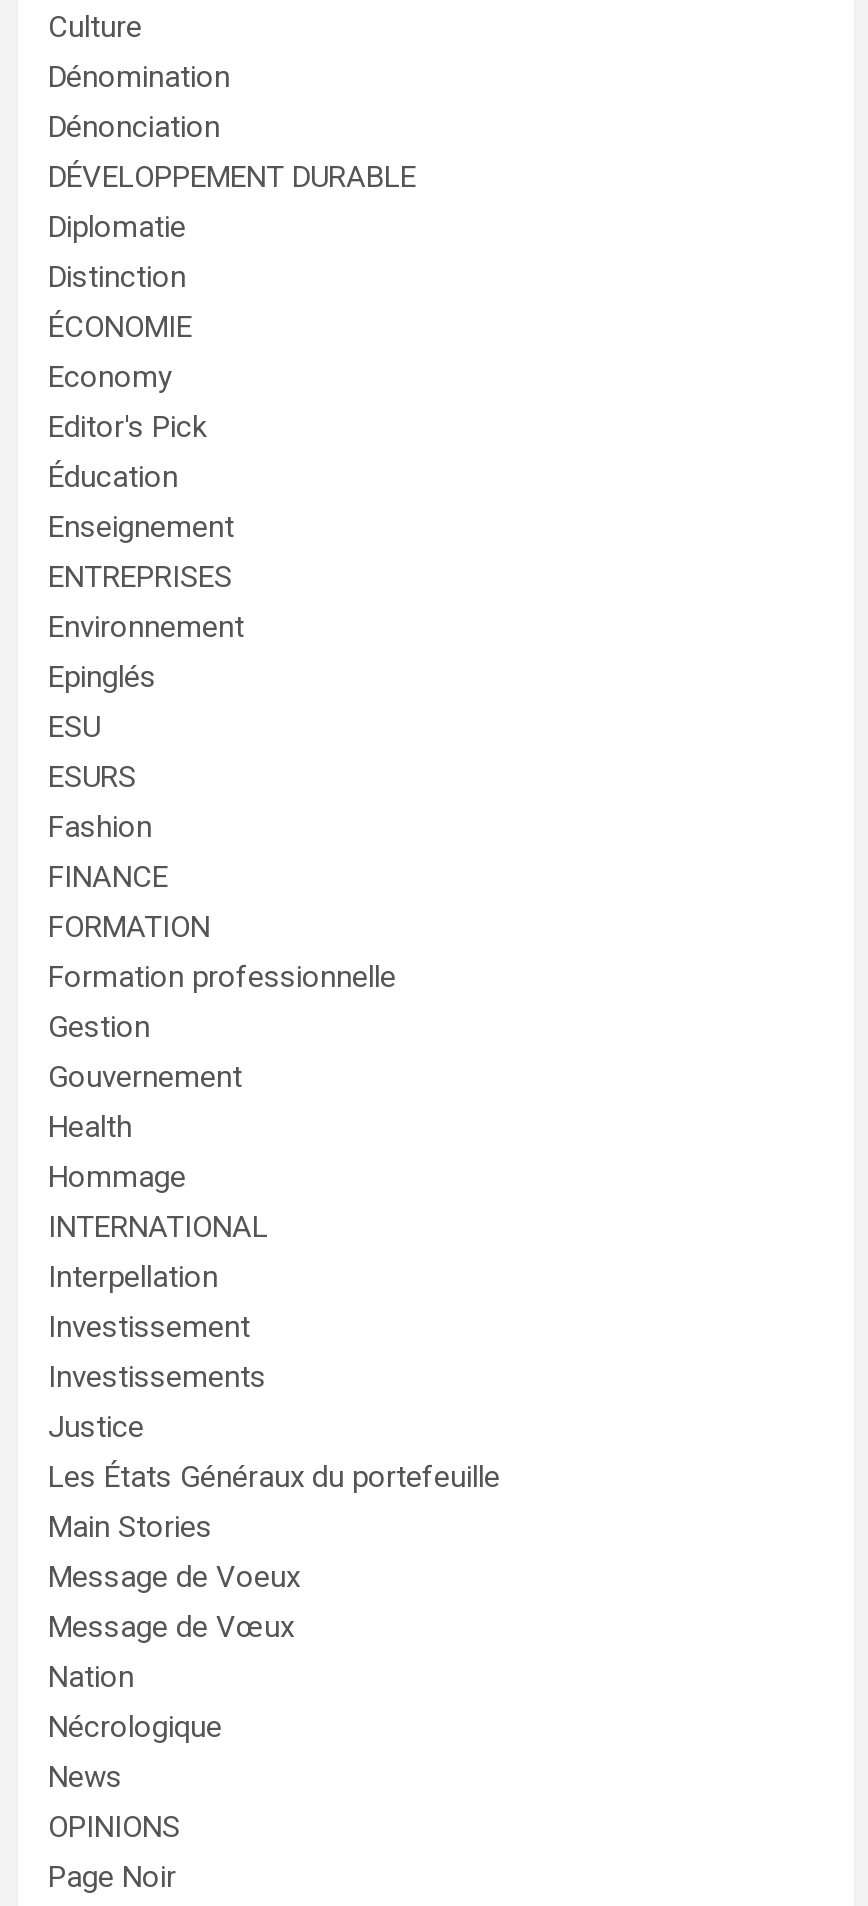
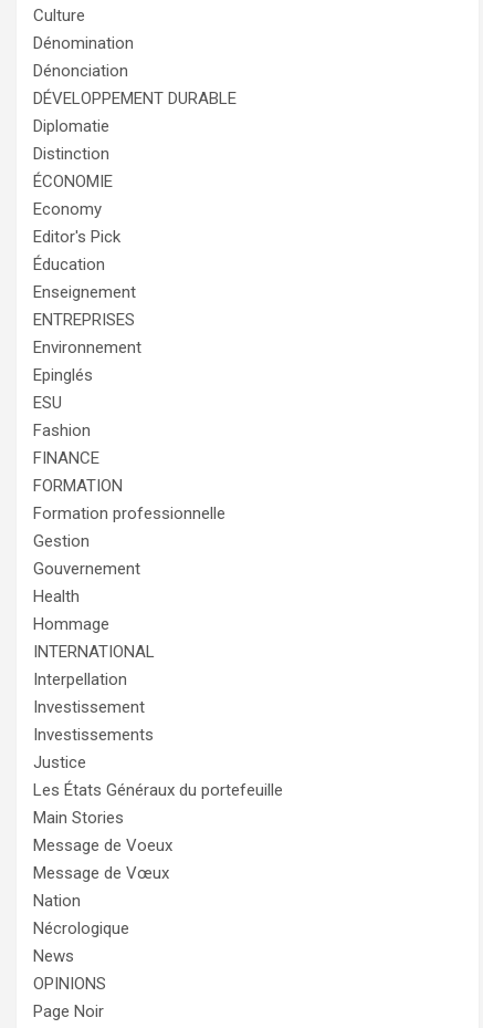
[48,759,136,795] ESURS -> none

